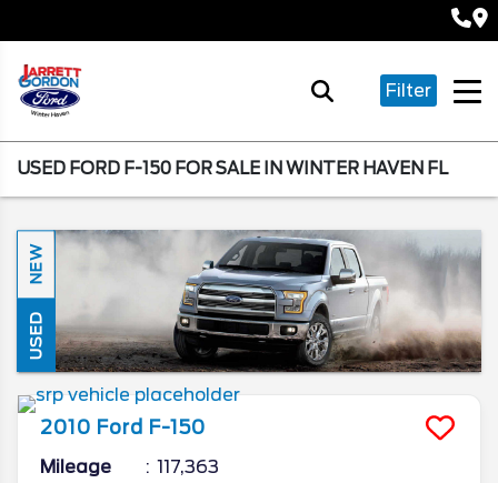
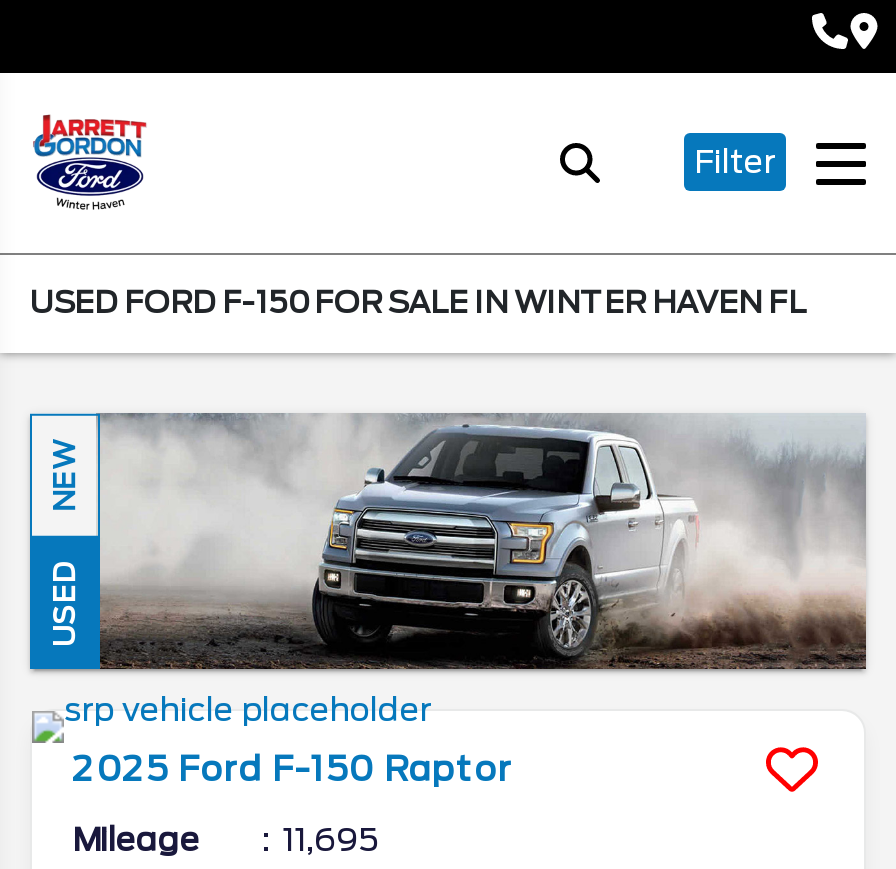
[40,417,206,439] 2010 Ford F-150 -> [72,750,512,790] 2025 Ford F-150 Raptor
[157,457,219,478] 117,363 -> [282,822,378,860] 11,695

